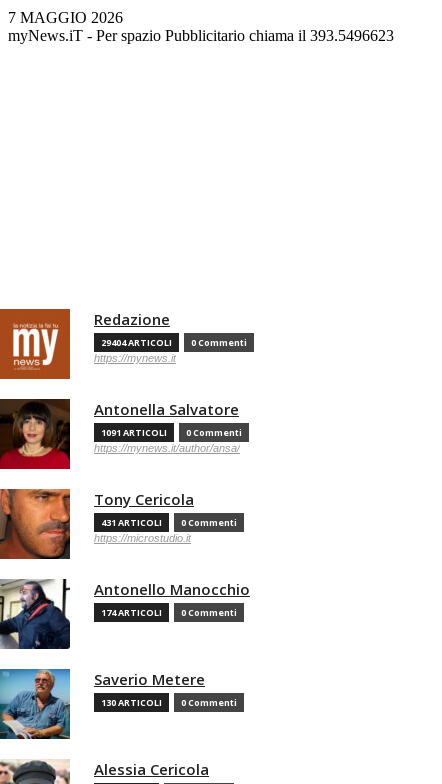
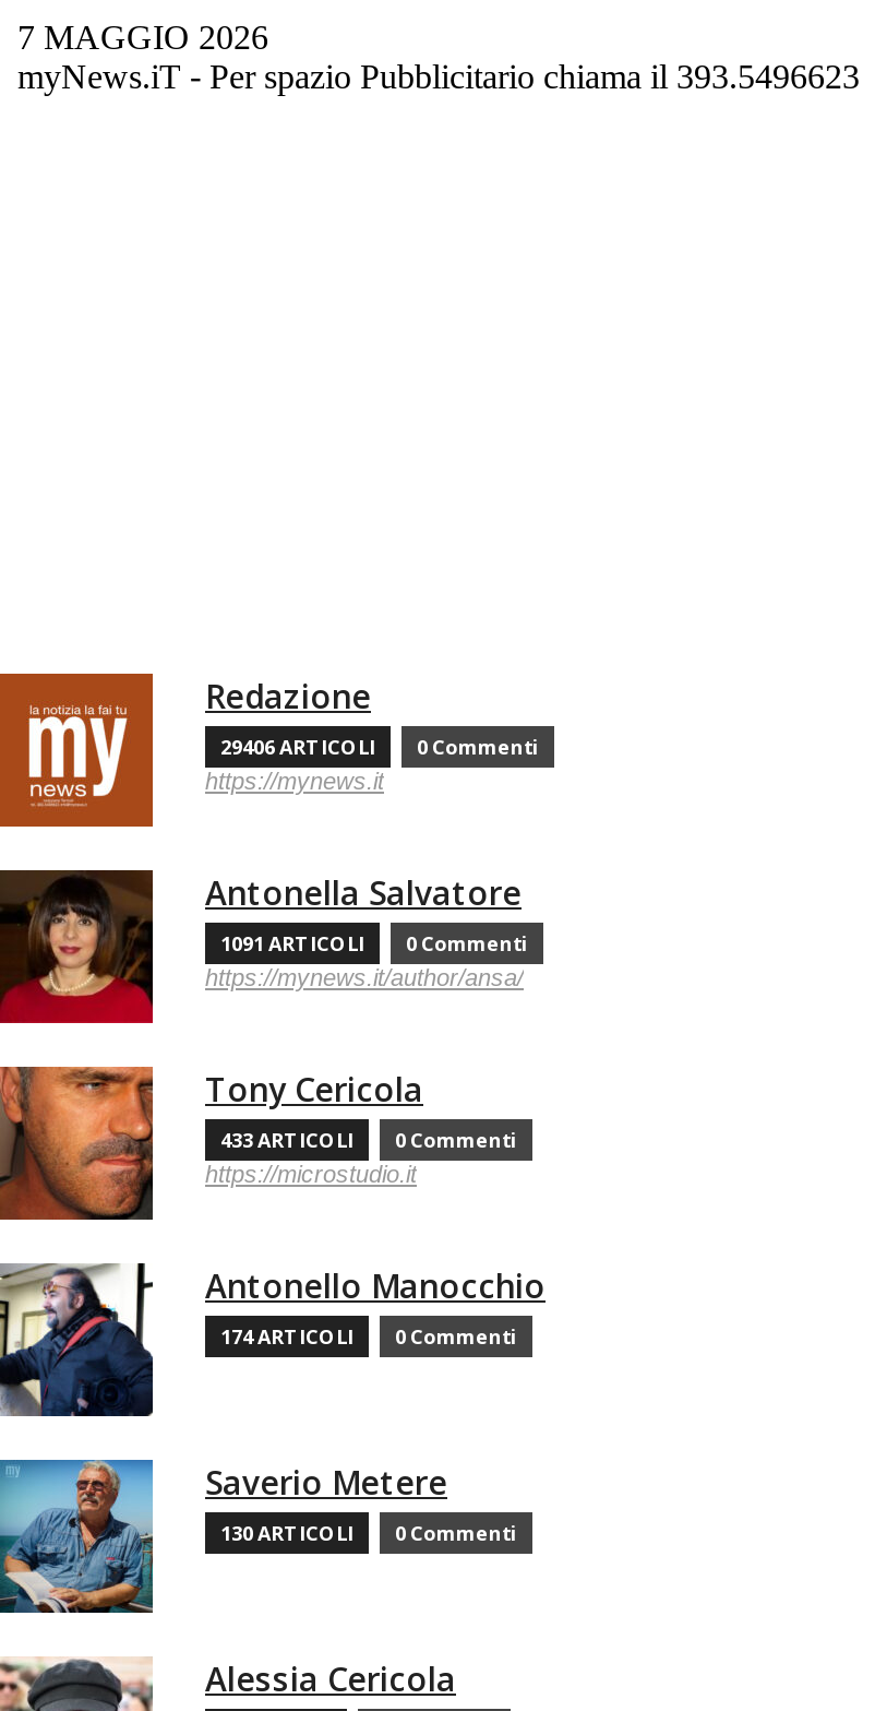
[101,336,247,349] 29404 ARTICOLI 0 Commenti -> [220,734,539,762] 29406 ARTICOLI 0 Commenti
[101,516,237,529] 431 ARTICOLI 0 Commenti -> [220,1127,517,1155] 433 ARTICOLI 0 Commenti

